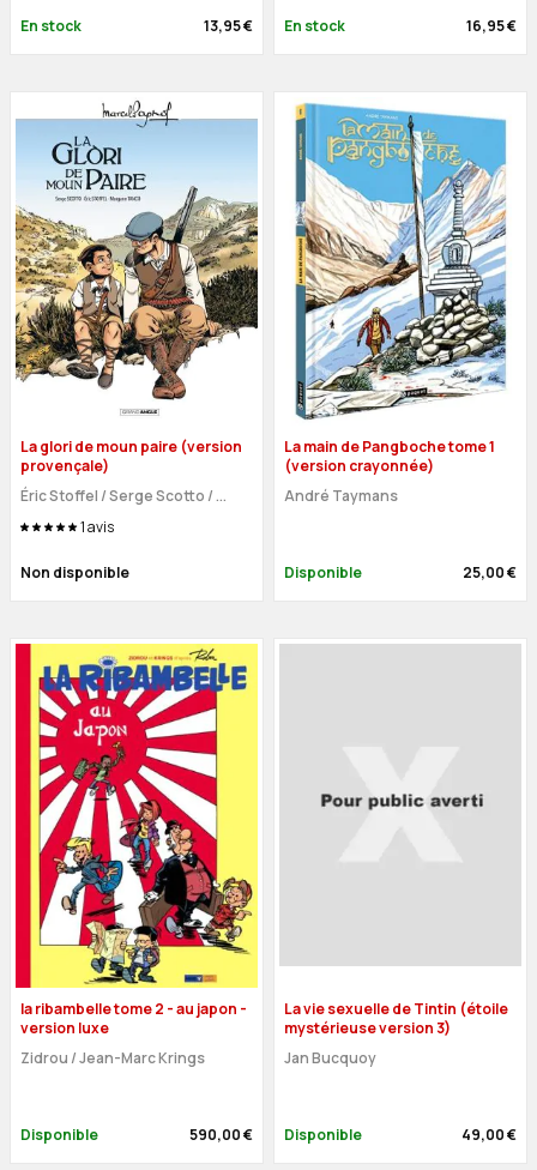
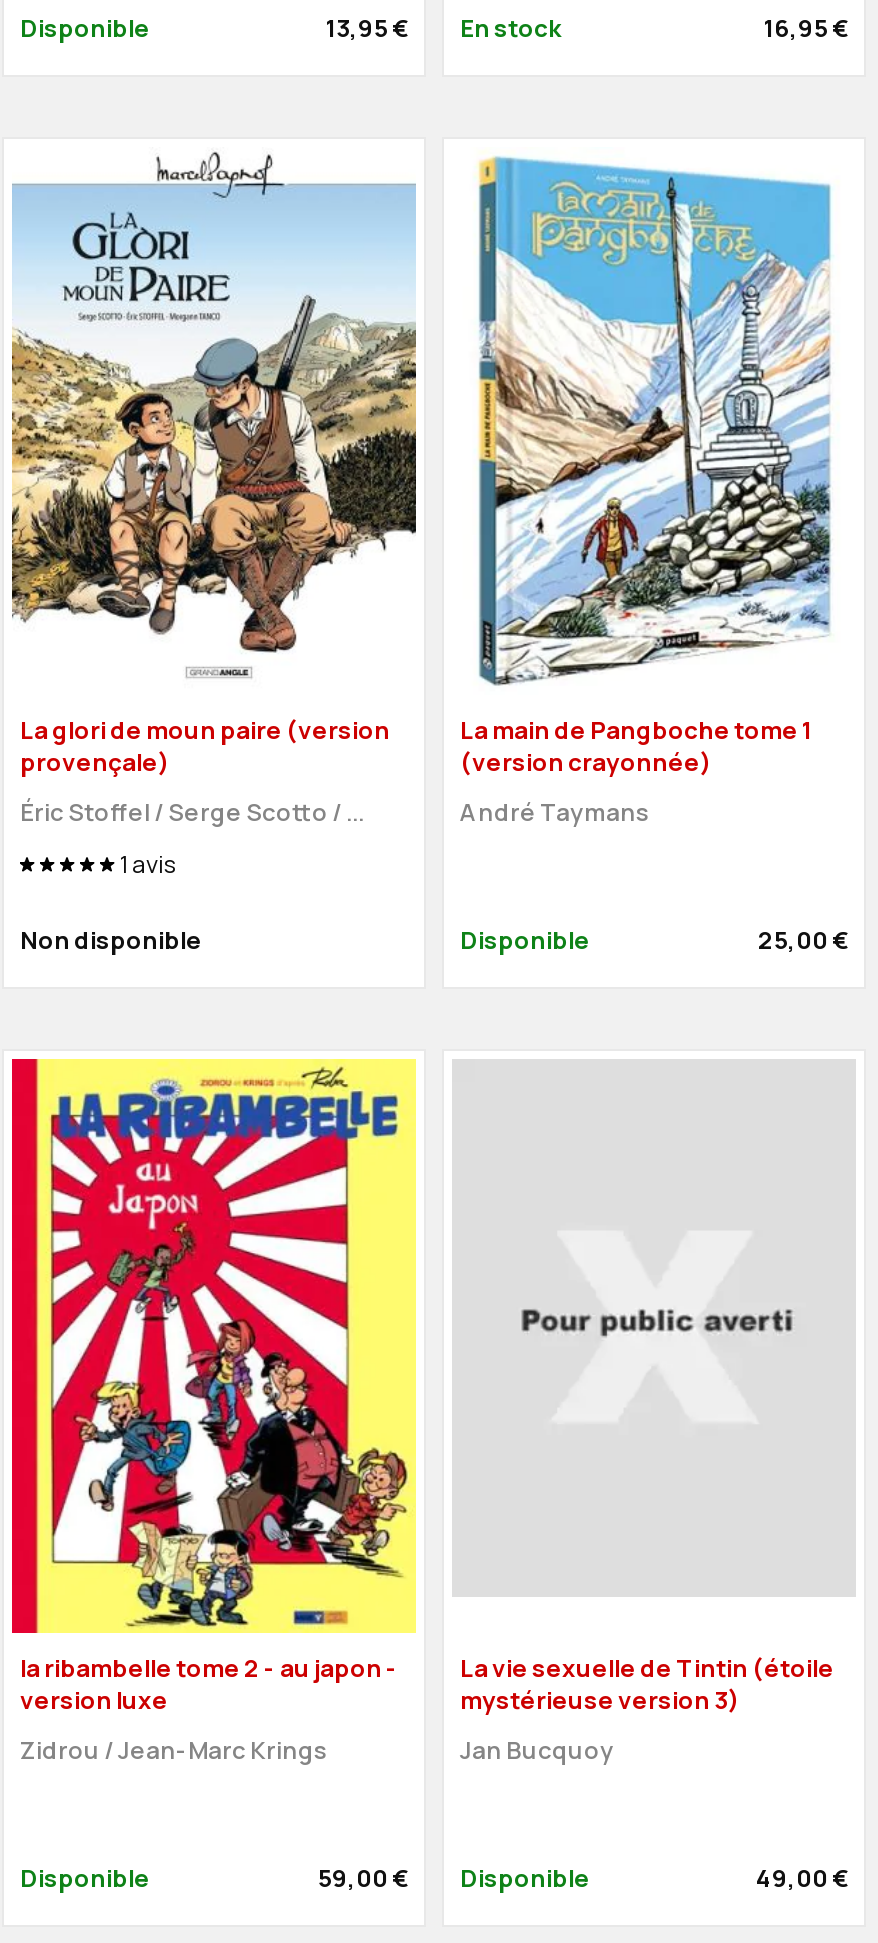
[20,15,82,36] En stock -> [20,11,150,45] Disponible
[189,1125,362,1145] 590,00 € Disponible -> [318,1861,590,1895] 59,00 € Disponible

